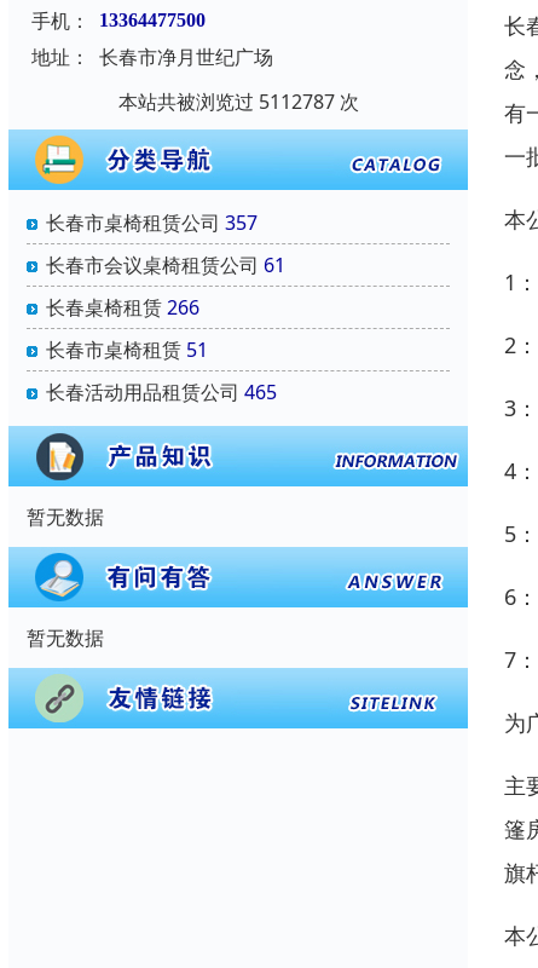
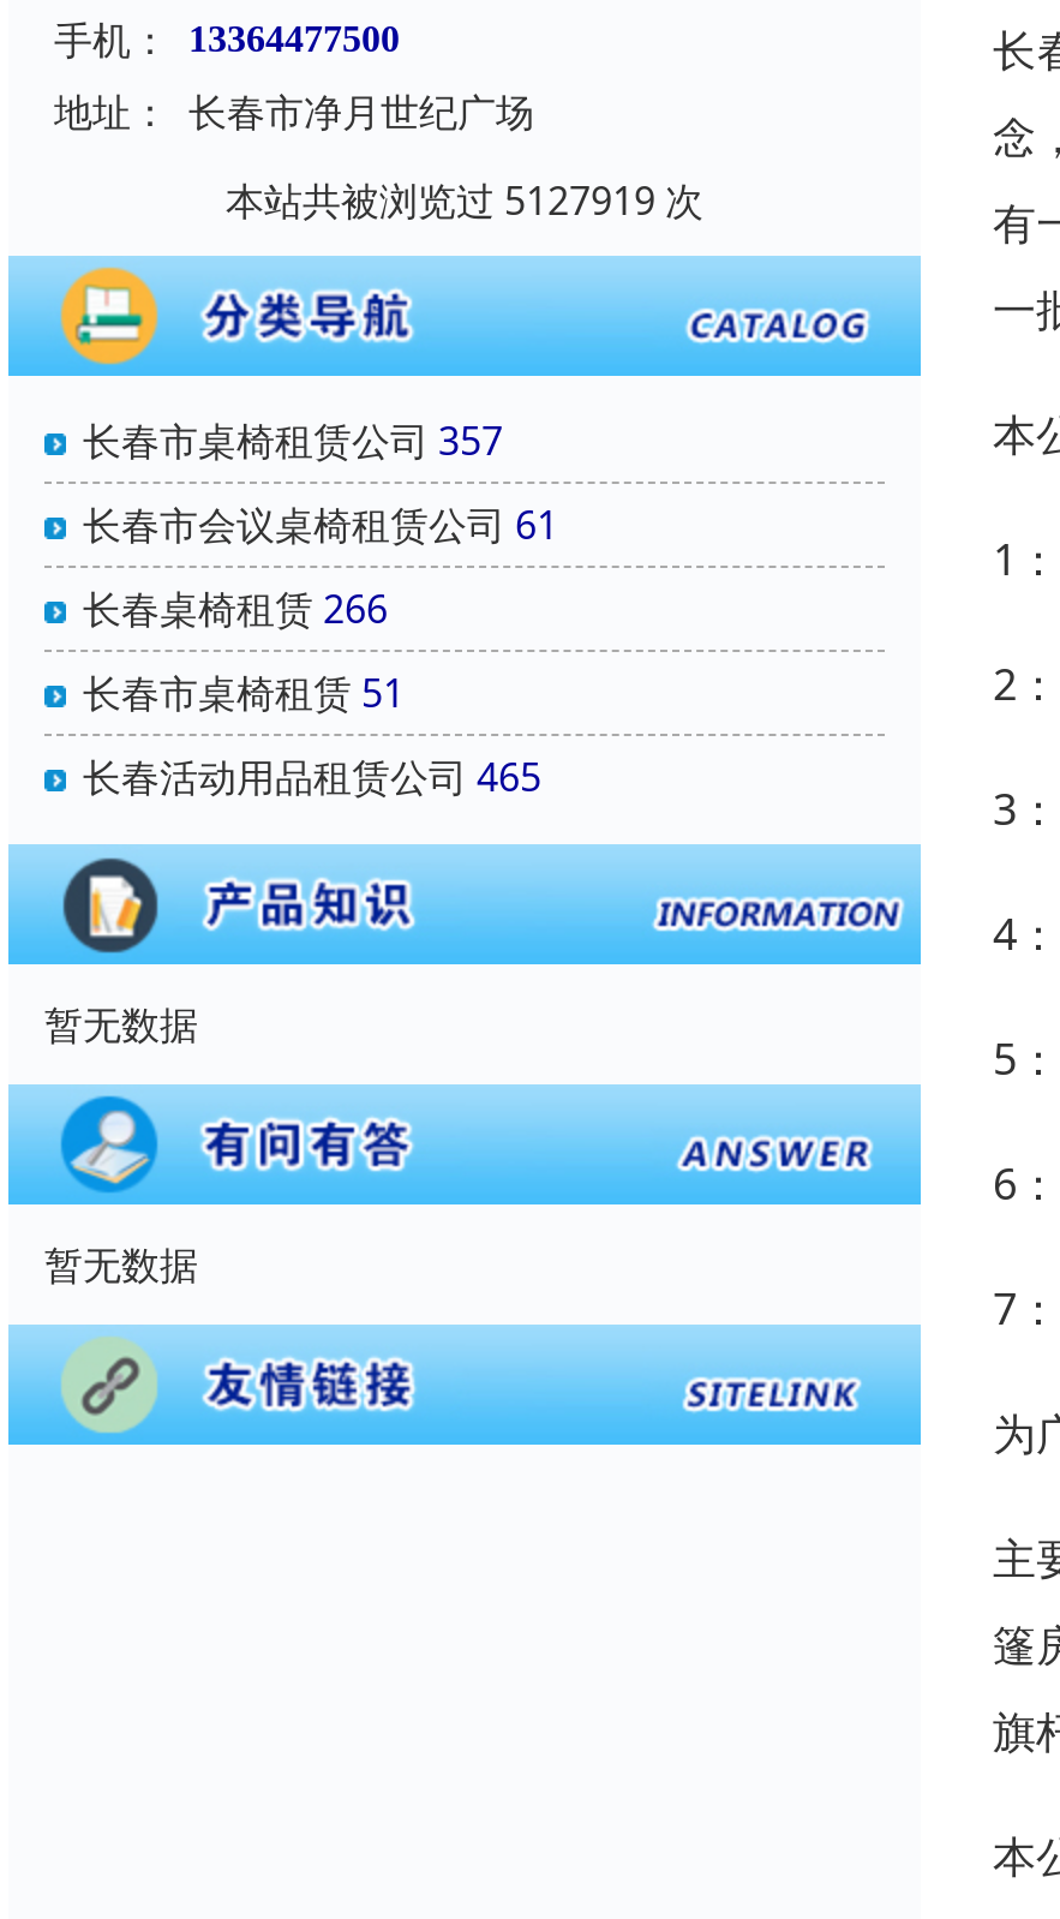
[118,89,358,115] 本站共被浏览过 5112787 次 -> [226,175,703,227] 本站共被浏览过 5127919 次

